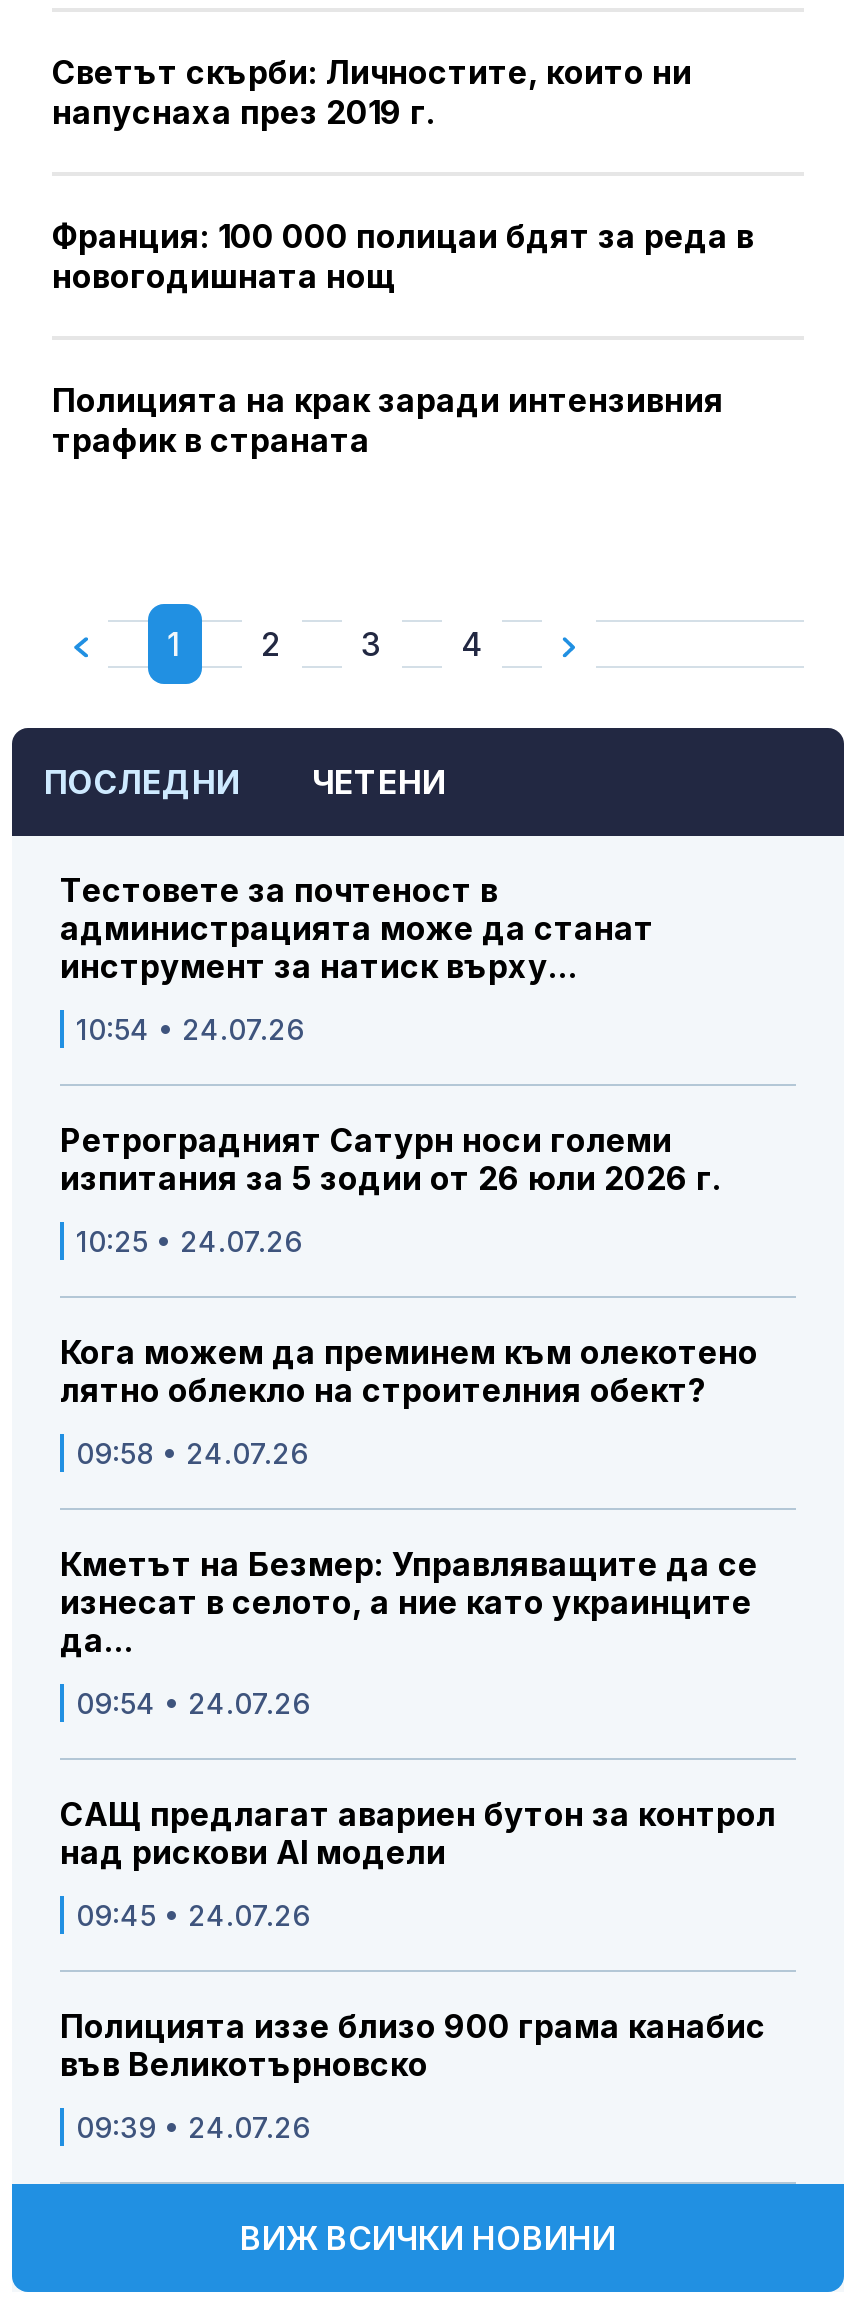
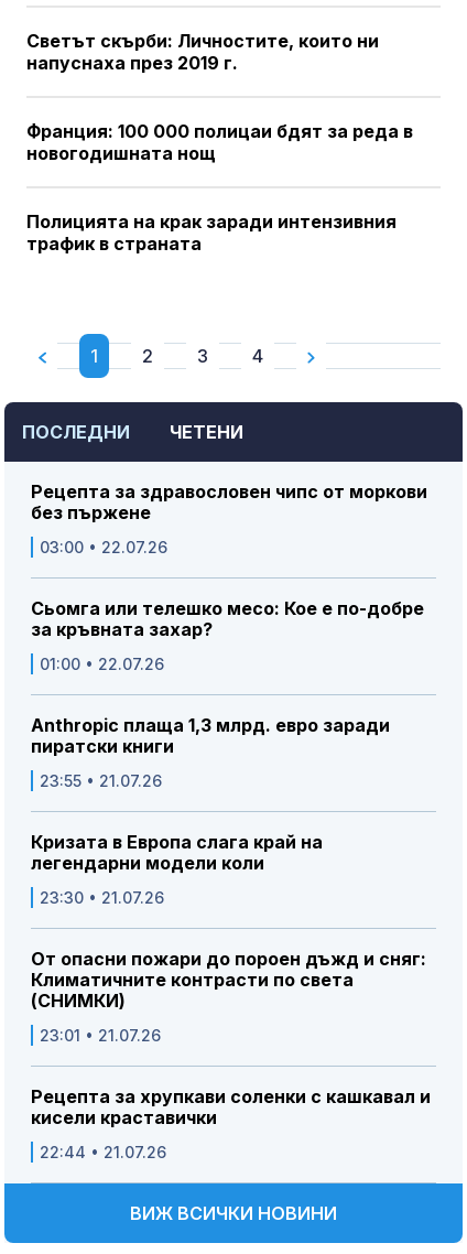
[60,870,654,986] Тестовете за почтеност в | администрацията може да станат | инструмент за натиск върху... -> [31,480,427,523] Рецепта за здравословен чипс от моркови | без пържене
[76,1012,304,1046] 10:54 • 24.07.26 -> [40,538,167,556] 03:00 • 22.07.26
[60,1120,722,1198] Ретроградният Сатурн носи големи | изпитания за 5 зодии от 26 юли 2026 г. -> [31,597,424,640] Сьомга или телешко месо: Кое е по-добре | за кръвната захар?
[76,1224,302,1258] 10:25 • 24.07.26 -> [40,655,164,673] 01:00 • 22.07.26
[60,1332,758,1410] Кога можем да преминем към олекотено | лятно облекло на строителния обект? -> [31,714,390,757] Anthropic плаща 1,3 млрд. евро заради | пиратски книги
[76,1436,308,1470] 09:58 • 24.07.26 -> [40,771,162,790] 23:55 • 21.07.26
[60,1544,758,1660] Кметът на Безмер: Управляващите да се | изнесат в селото, а ние като украинците | да... -> [31,831,323,874] Кризата в Европа слага край на | легендарни модели коли
[76,1686,310,1720] 09:54 • 24.07.26 -> [40,888,164,907] 23:30 • 21.07.26
[60,1794,776,1872] САЩ предлагат авариен бутон за контрол | над рискови AI модели -> [31,948,426,1012] От опасни пожари до пороен дъжд и сняг: | Климатичните контрасти по света | (СНИМКИ)
[76,1898,310,1932] 09:45 • 24.07.26 -> [40,1026,161,1045] 23:01 • 21.07.26
[60,2006,766,2084] Полицията иззе близо 900 грама канабис | във Великотърновско -> [31,1085,431,1128] Рецепта за хрупкави соленки с кашкавал и | кисели краставички
[76,2110,310,2144] 09:39 • 24.07.26 -> [40,1143,166,1161] 22:44 • 21.07.26

